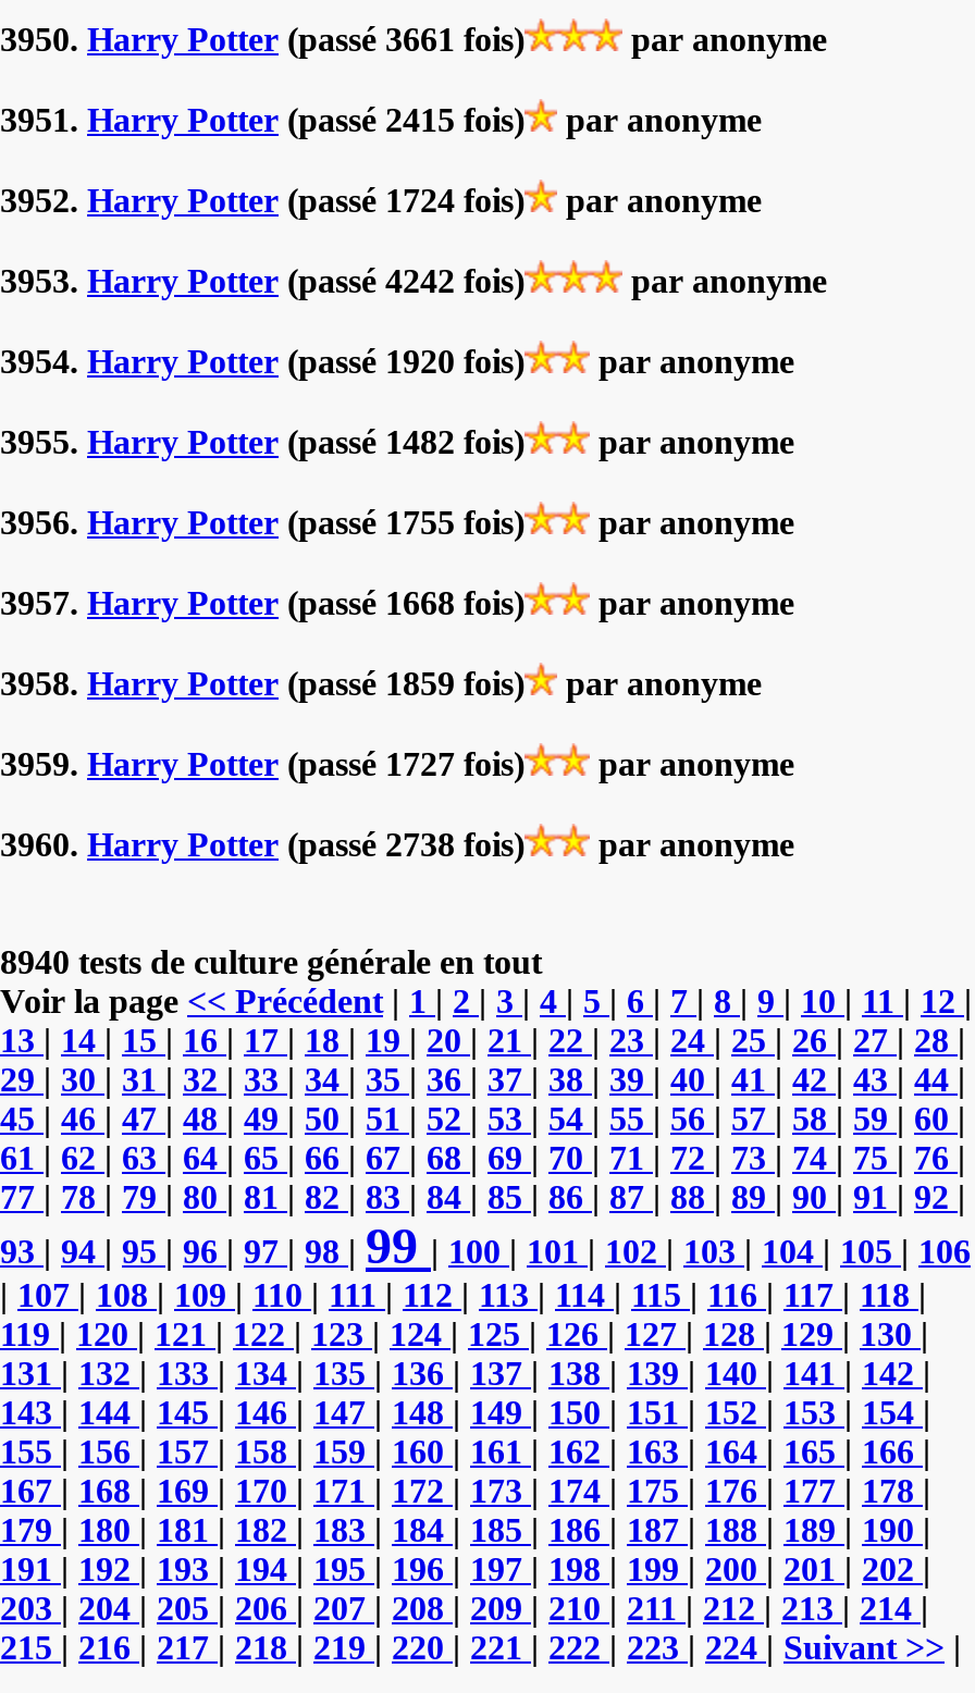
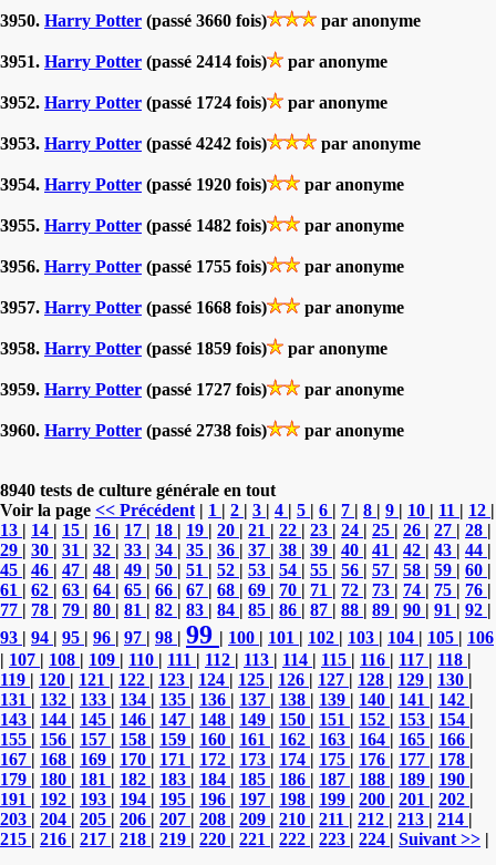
[0,21,524,58] 3950. Harry Potter (passé 3661 fois) -> [0,11,267,30] 3950. Harry Potter (passé 3660 fois)
[0,101,524,138] 3951. Harry Potter (passé 2415 fois) -> [0,52,267,71] 3951. Harry Potter (passé 2414 fois)

